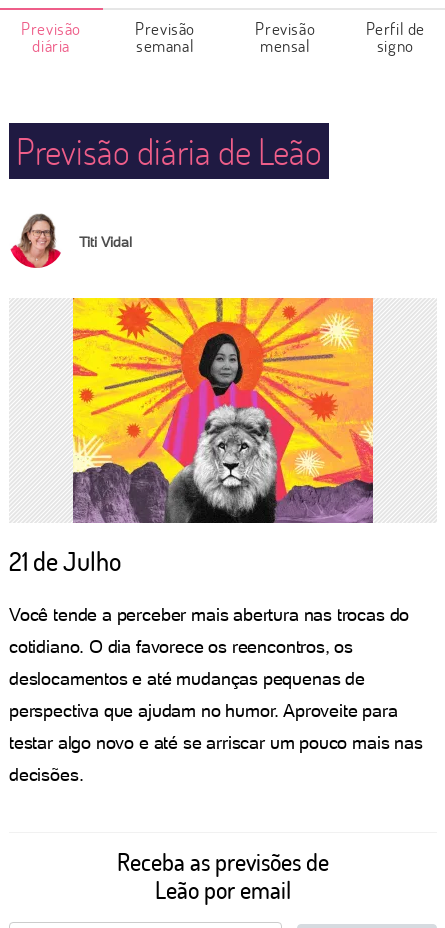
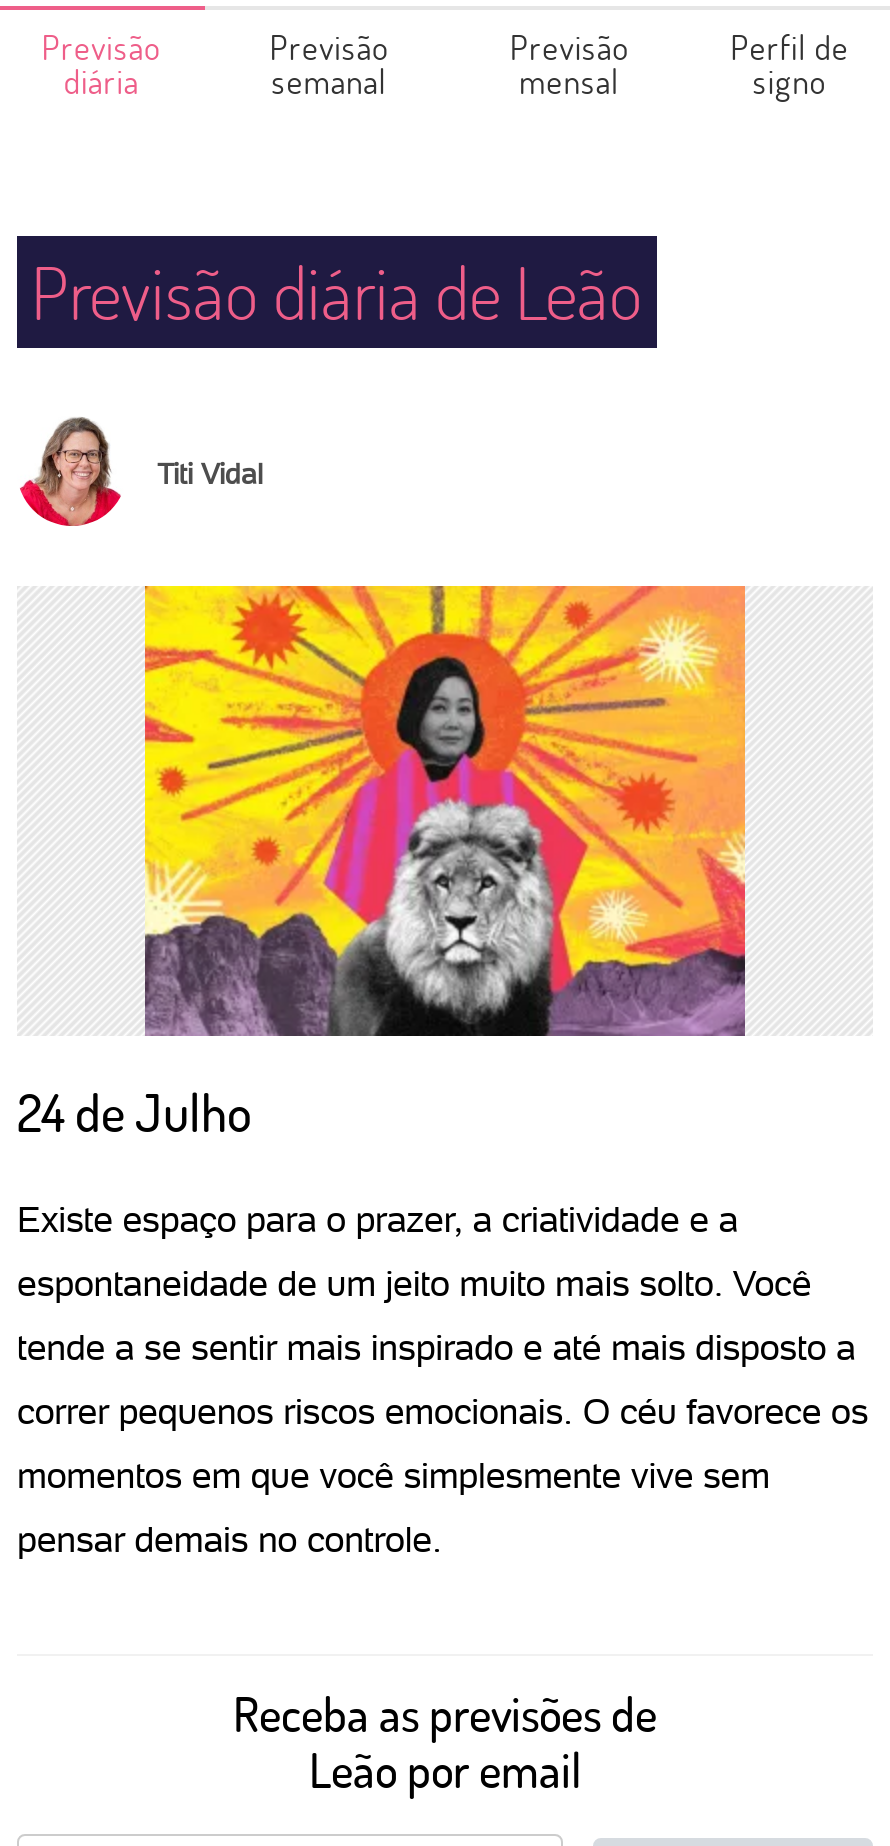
[9,544,121,578] 21 de Julho -> [17,1078,251,1146] 24 de Julho
[9,604,409,625] Você tende a perceber mais abertura nas trocas do -> [17,1198,738,1240] Existe espaço para o prazer, a criatividade e a
[9,636,353,657] cotidiano. O dia favorece os reencontros, os -> [17,1262,811,1304] espontaneidade de um jeito muito mais solto. Você
[9,668,365,689] deslocamentos e até mudanças pequenas de -> [17,1326,856,1368] tende a se sentir mais inspirado e até mais disposto a
[9,700,397,721] perspectiva que ajudam no humor. Aproveite para -> [17,1390,868,1432] correr pequenos riscos emocionais. O céu favorece os
[9,732,423,753] testar algo novo e até se arriscar um pouco mais nas -> [17,1454,770,1496] momentos em que você simplesmente vive sem
[9,764,83,785] decisões. -> [17,1518,442,1560] pensar demais no controle.

